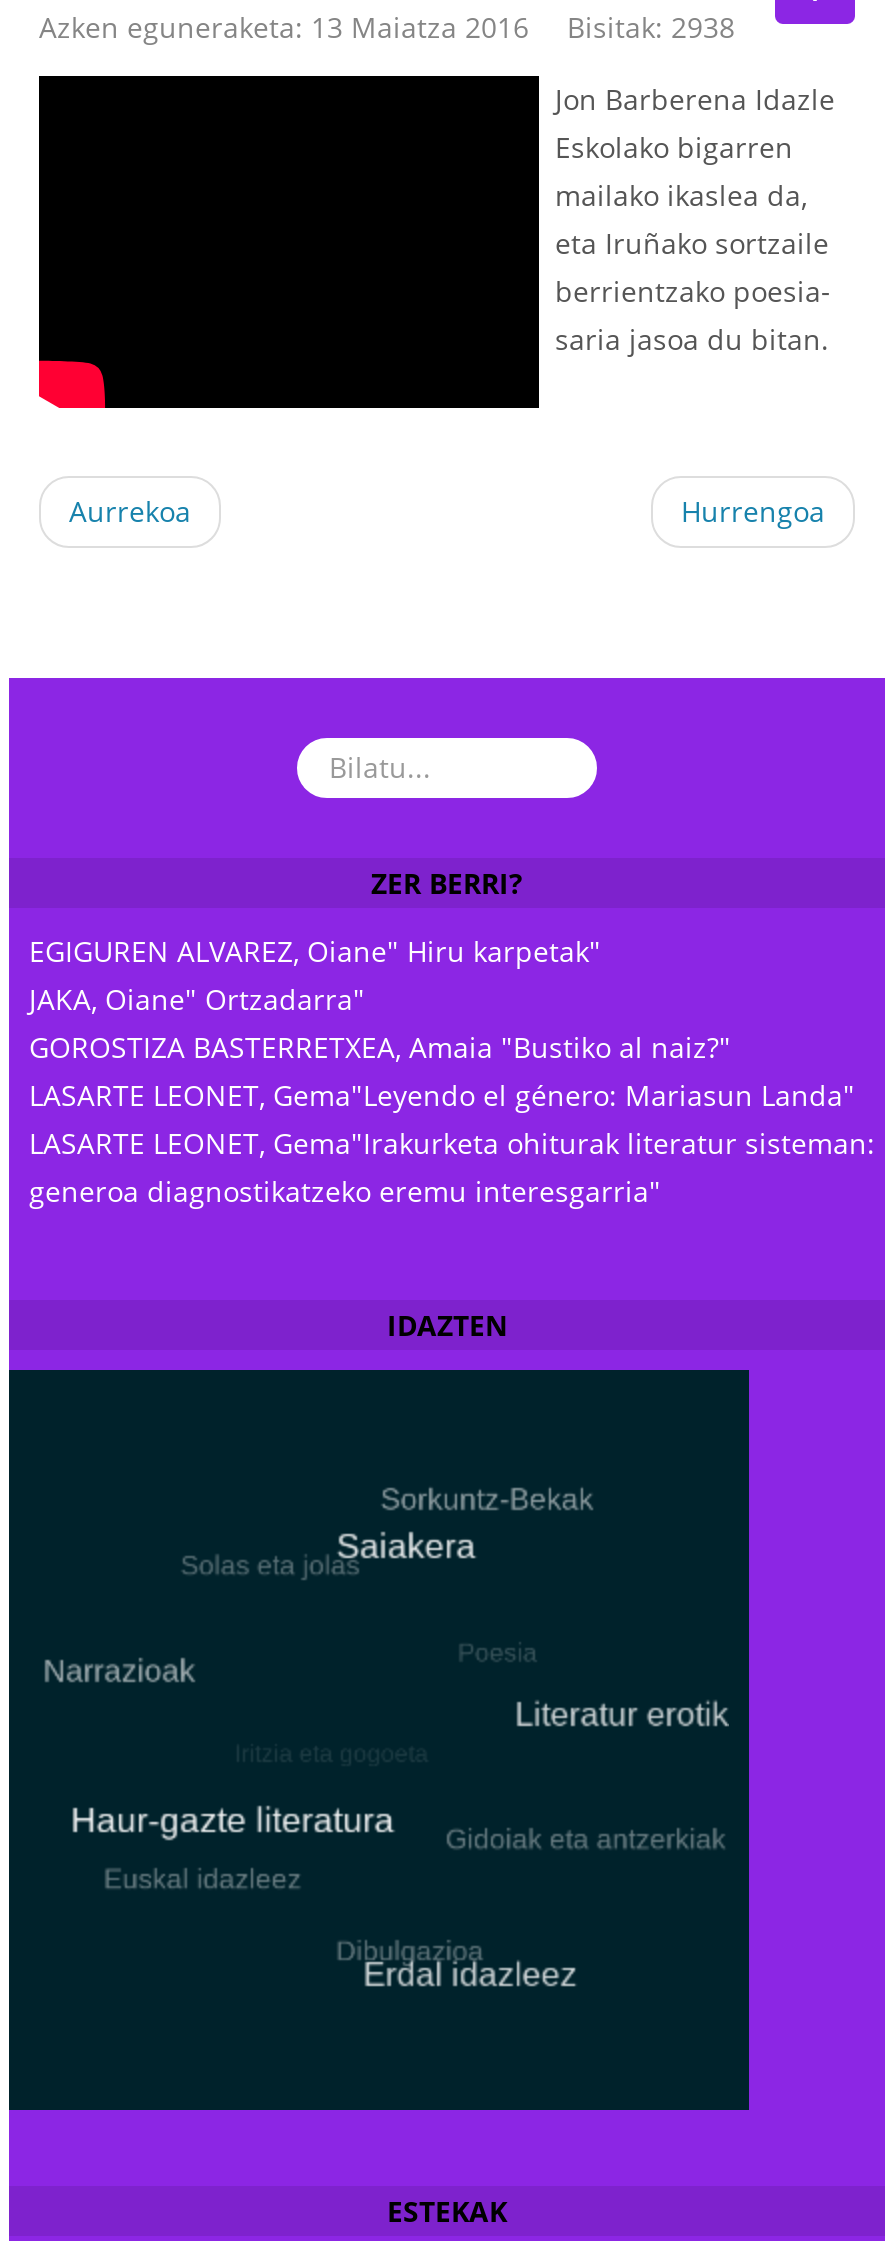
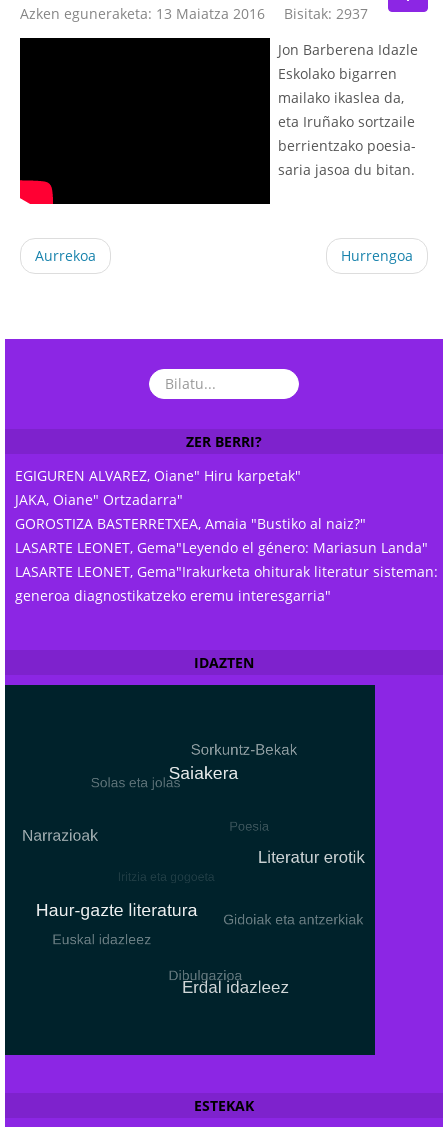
[39,8,735,46] Azken eguneraketa: 13 Maiatza 2016 Bisitak: 2938 -> [20,4,368,23] Azken eguneraketa: 13 Maiatza 2016 Bisitak: 2937

